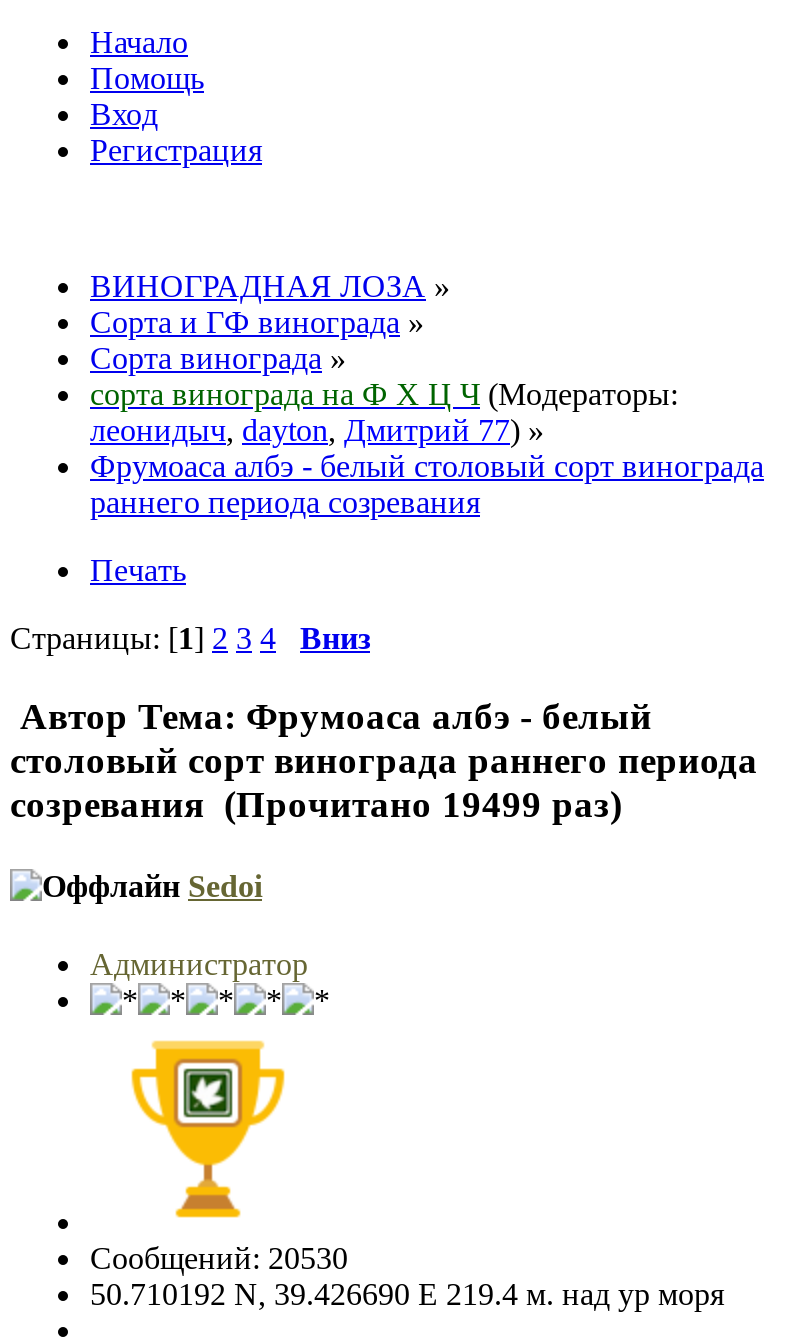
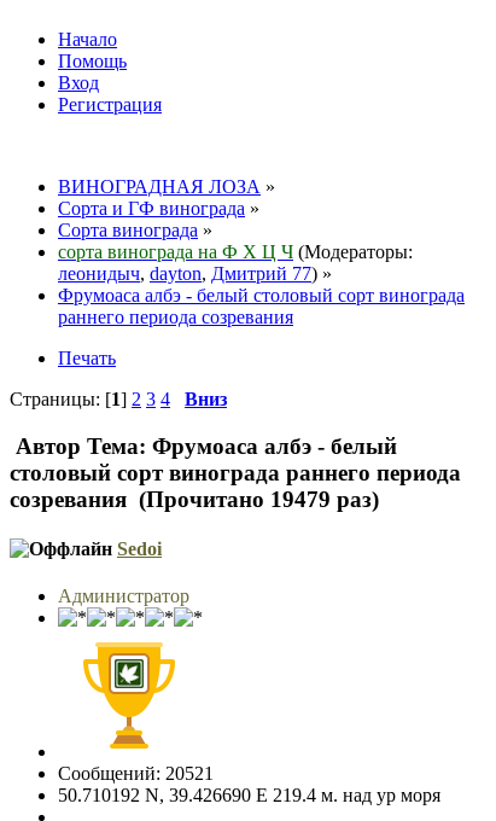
[10,782,622,824] созревания (Прочитано 19499 раз) -> [10,486,379,511] созревания (Прочитано 19479 раз)
[90,1241,348,1275] Сообщений: 20530 -> [58,763,214,784] Сообщений: 20521

